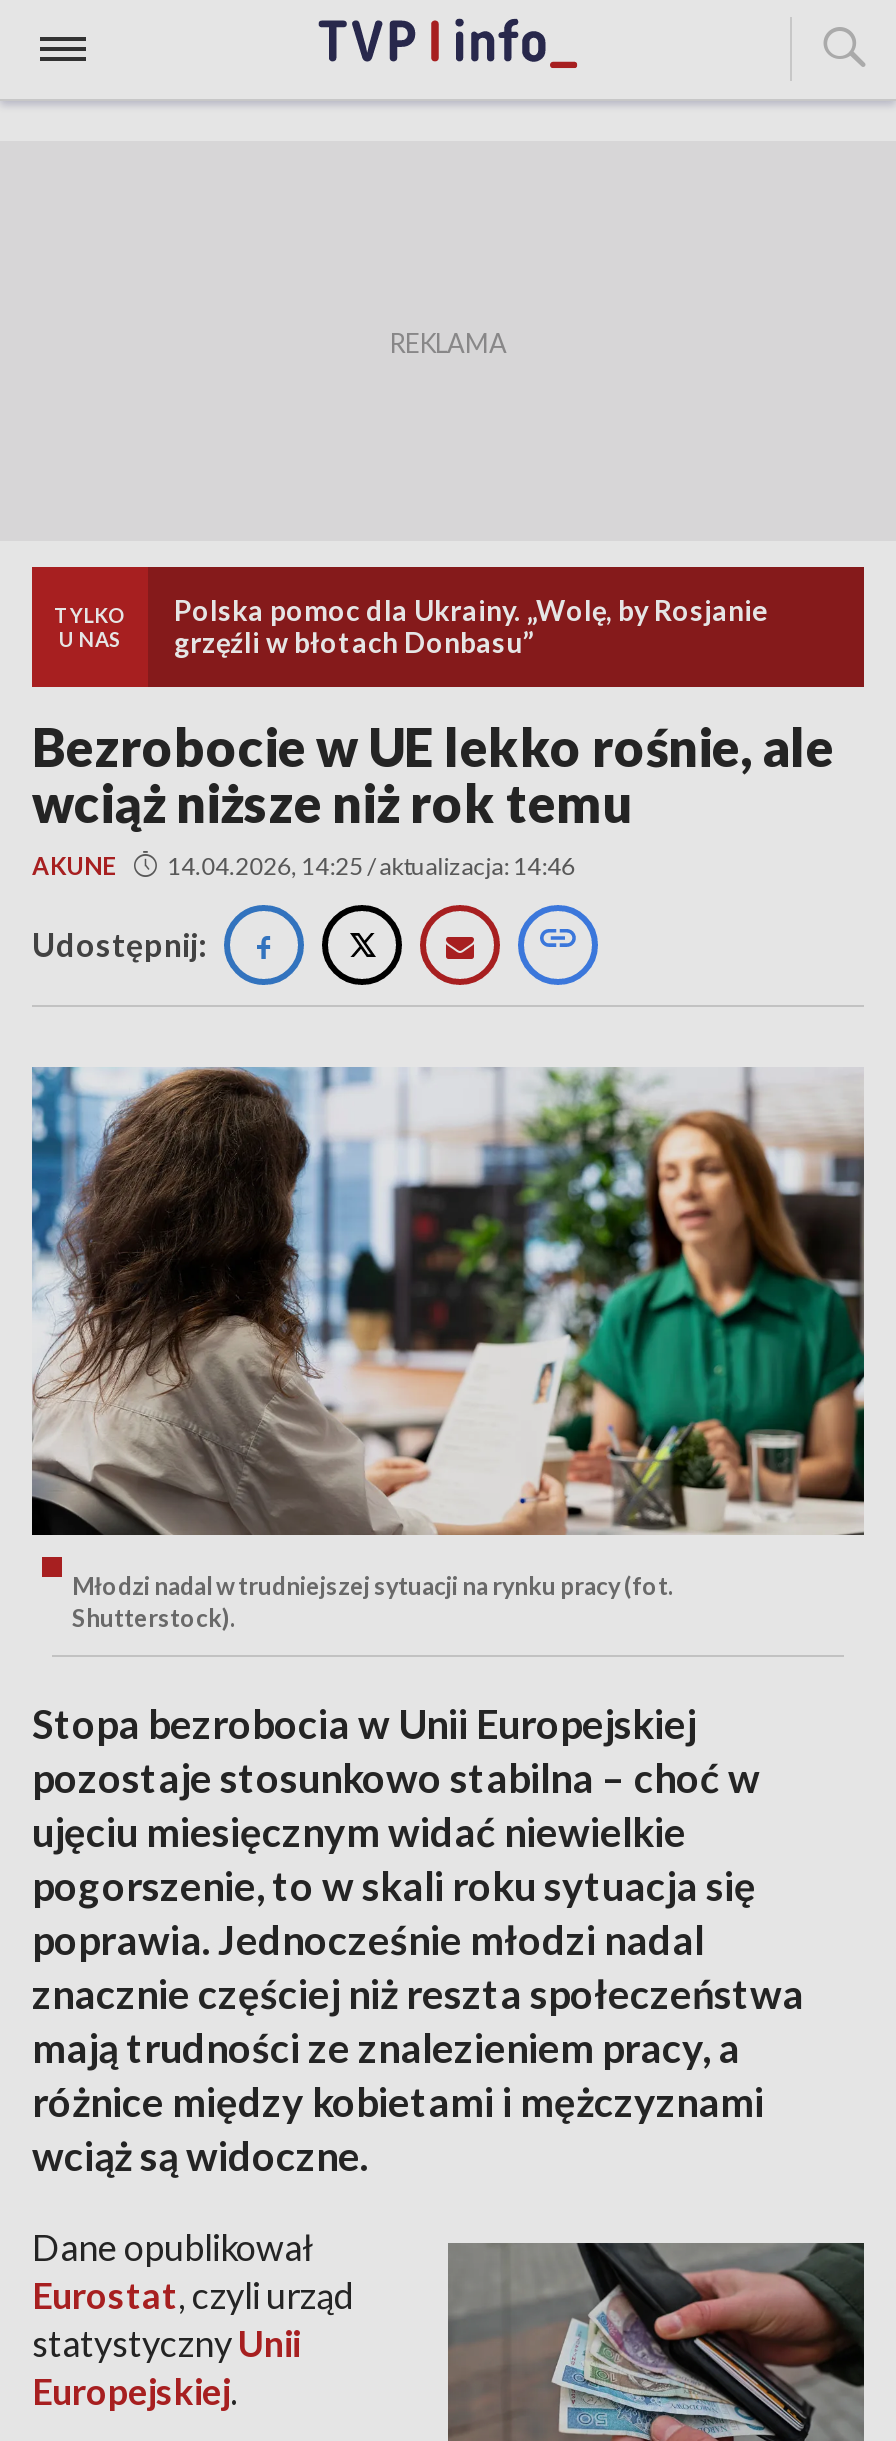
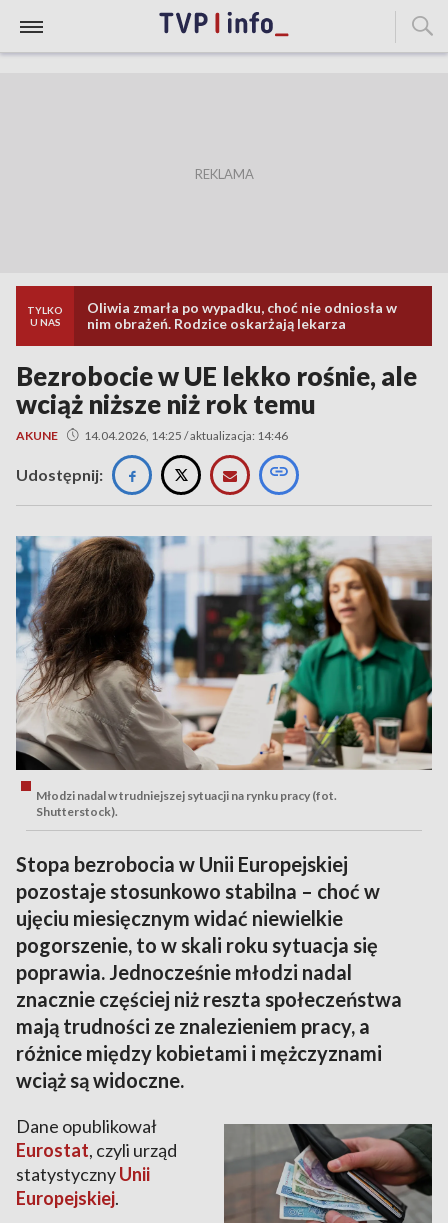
[174,593,768,659] Polska pomoc dla Ukrainy. „Wolę, by Rosjanie | grzęźli w błotach Donbasu” -> [87,299,397,332] Oliwia zmarła po wypadku, choć nie odniosła w | nim obrażeń. Rodzice oskarżają lekarza

